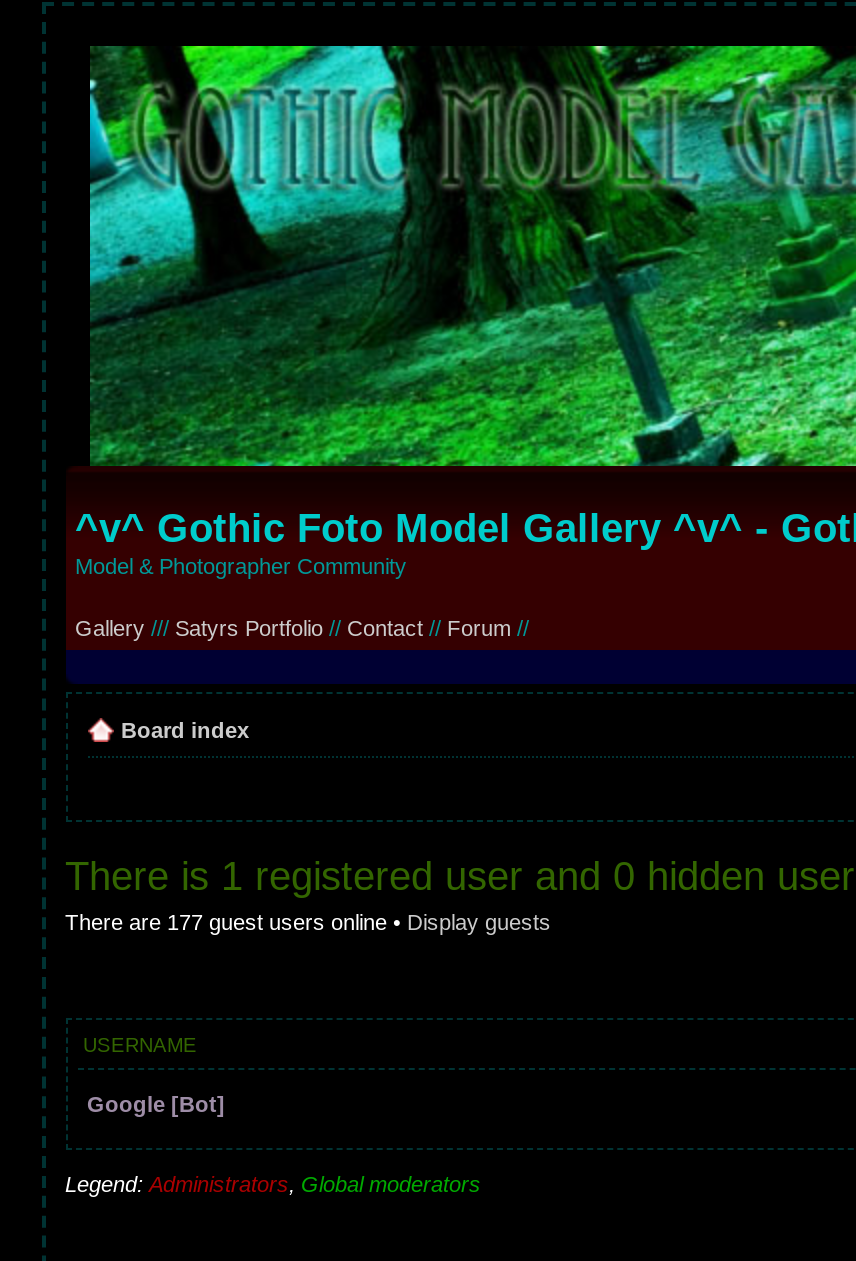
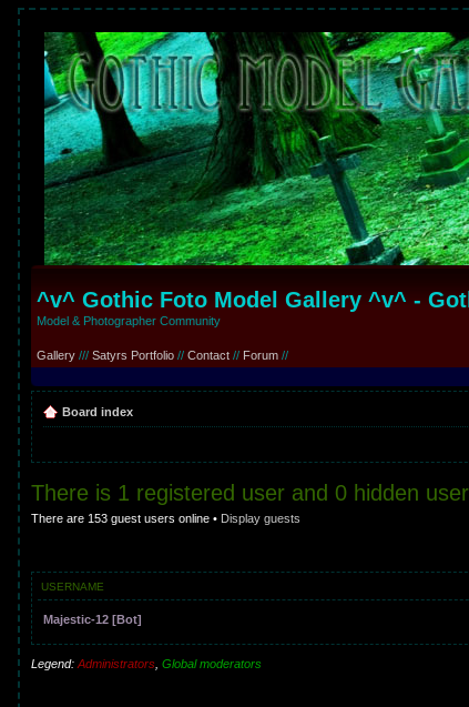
[65,910,551,934] There are 177 guest users online • Display guests -> [30,512,300,525] There are 153 guest users online • Display guests
[87,1091,225,1115] Google [Bot] -> [43,612,141,625] Majestic-12 [Bot]

